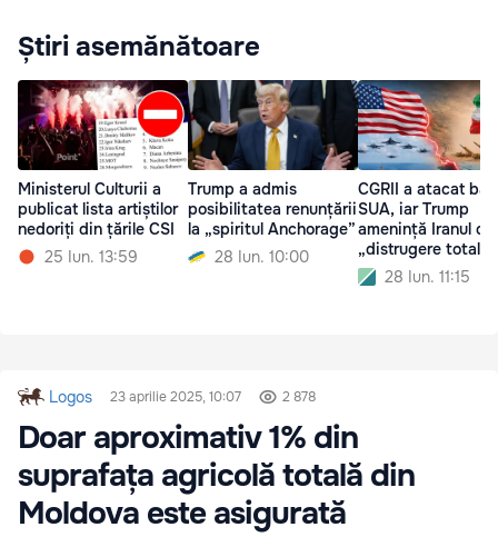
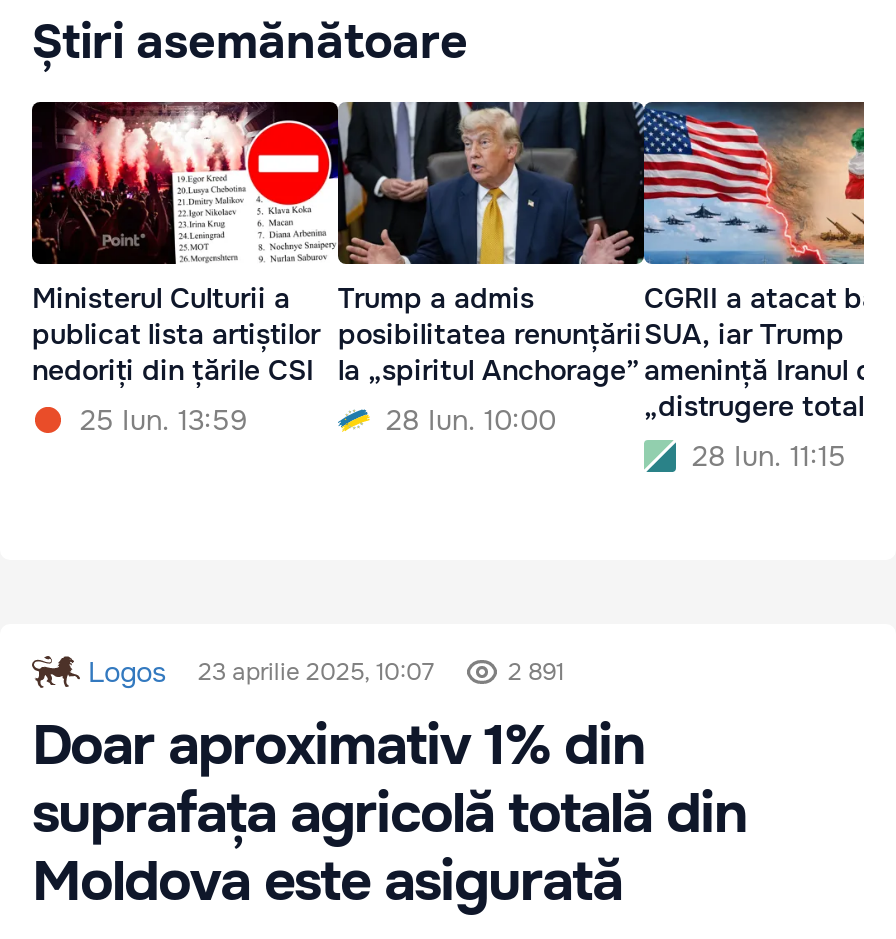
[282,388,316,406] 2 878 -> [508,657,564,689] 2 891

